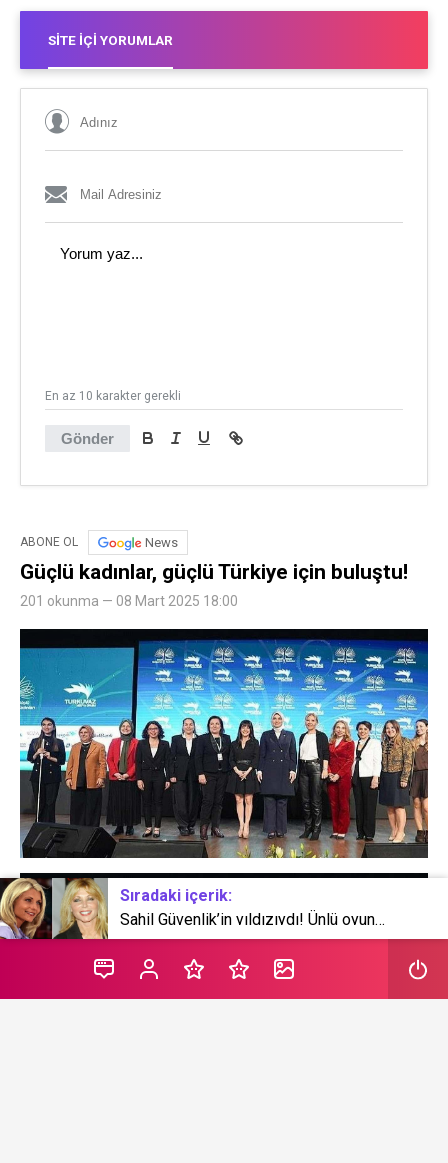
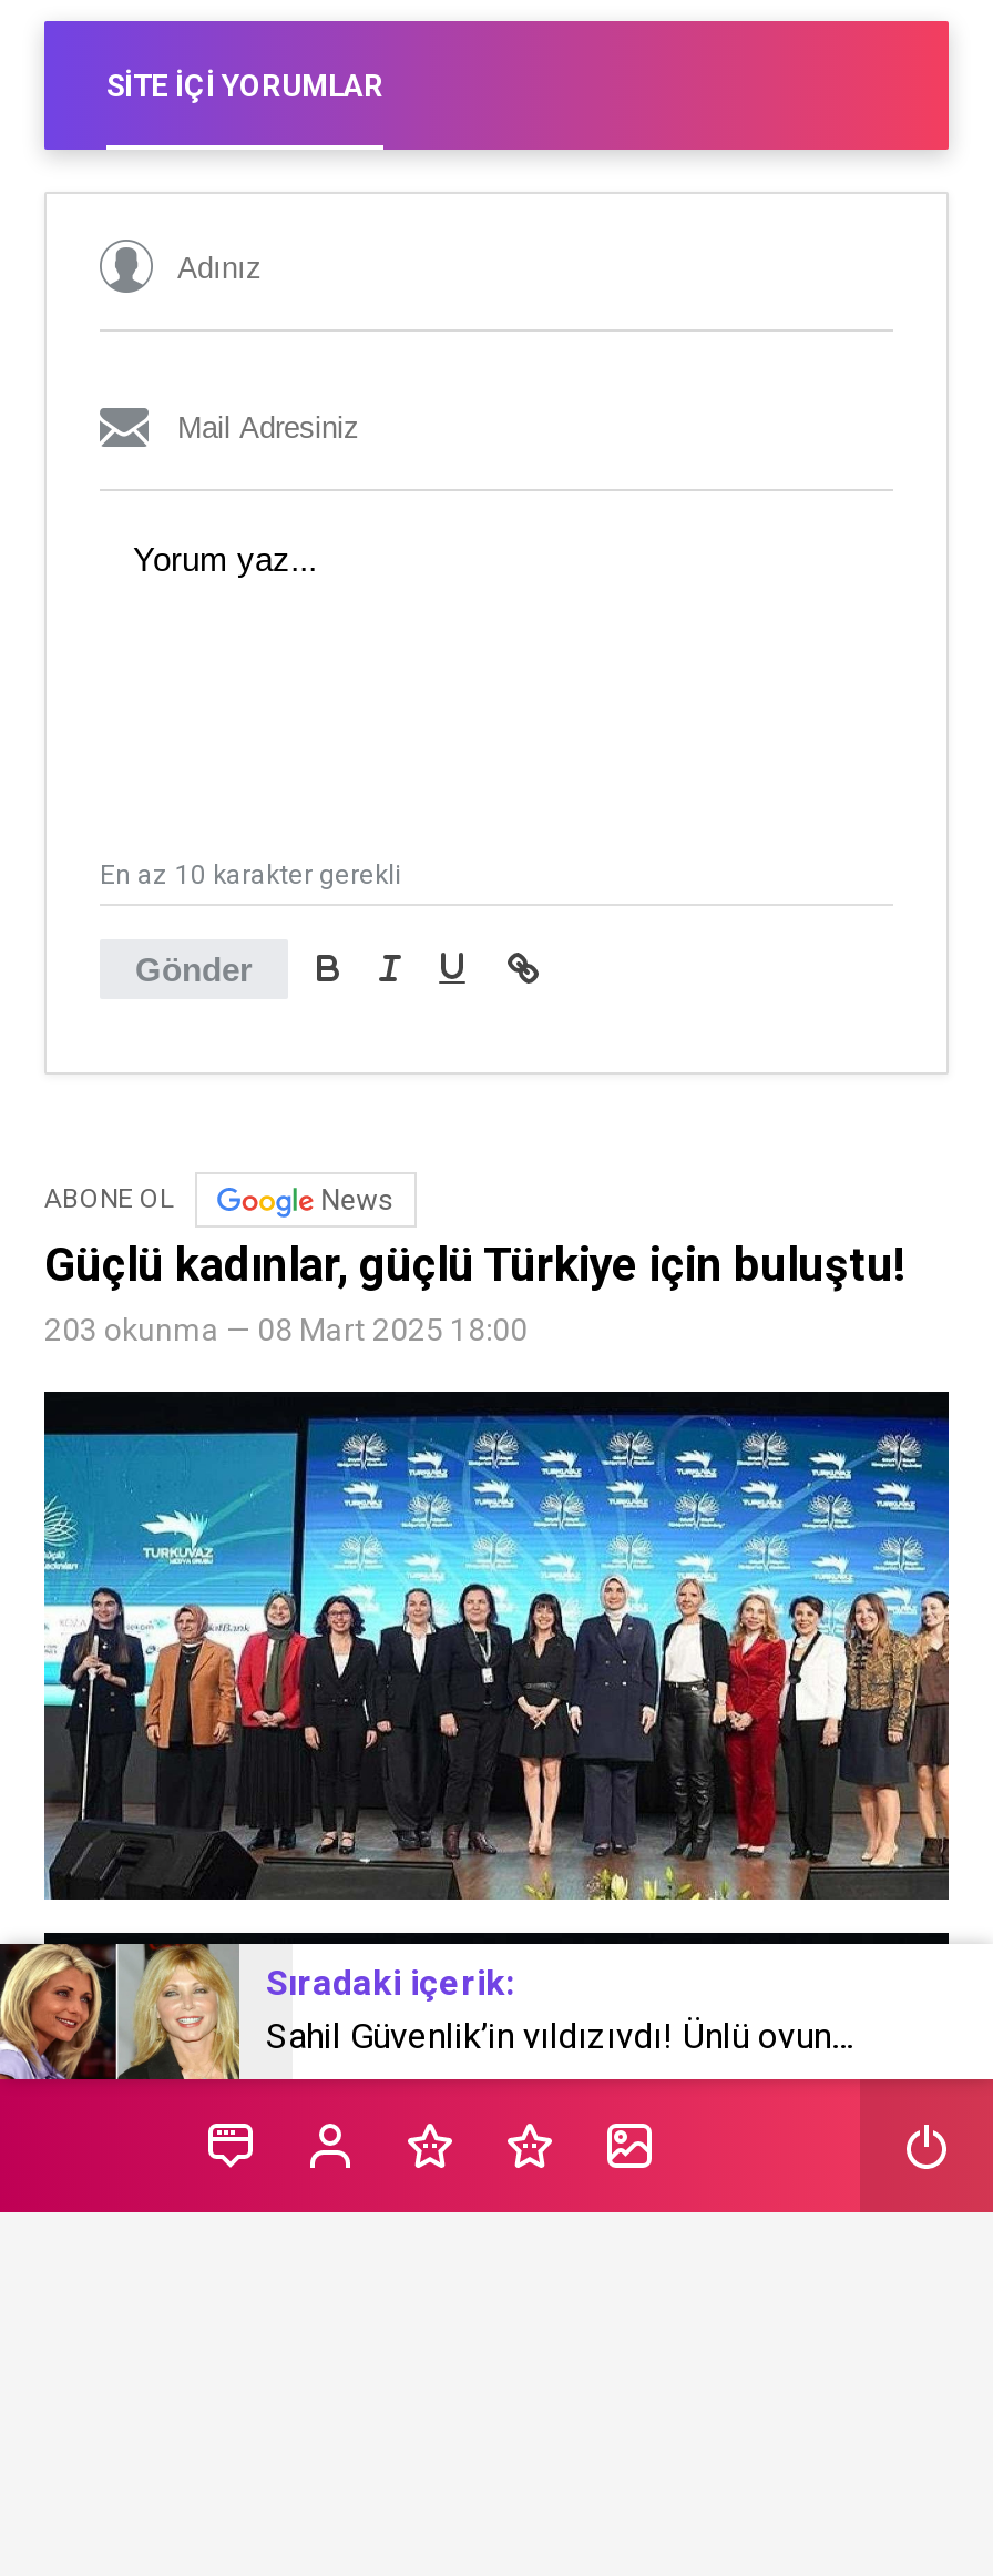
[20,593,238,609] 201 okunma — 08 Mart 2025 18:00 -> [44,1311,528,1346] 203 okunma — 08 Mart 2025 18:00

